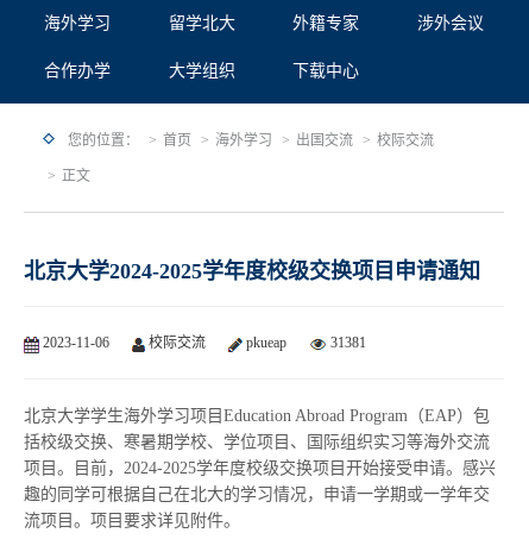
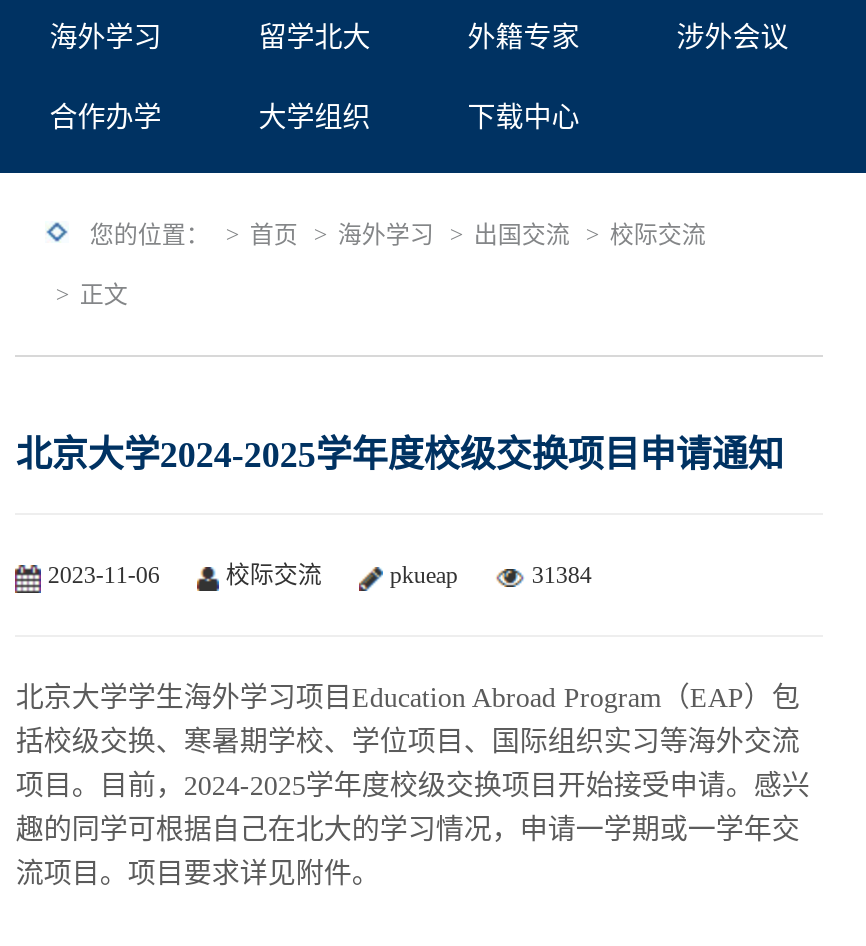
[331,335,367,351] 31381 -> [532,562,592,590] 31384

